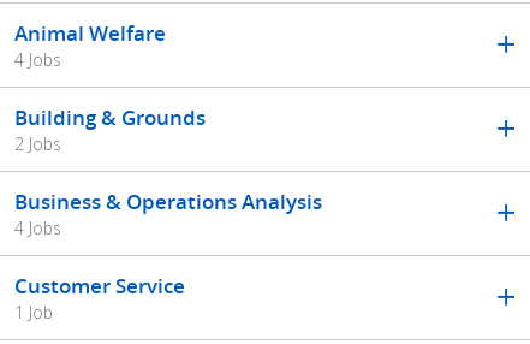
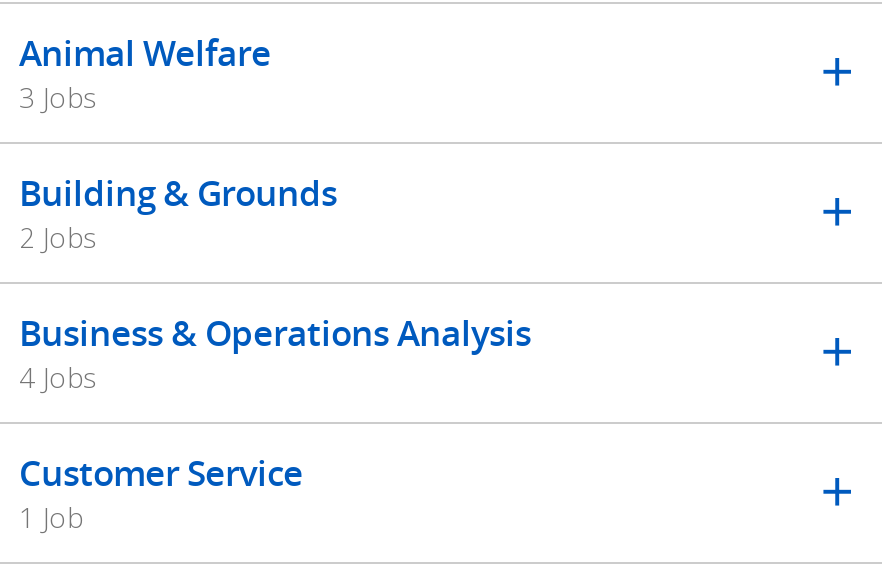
[14,48,61,71] 4 Jobs -> [19,78,97,116] 3 Jobs

